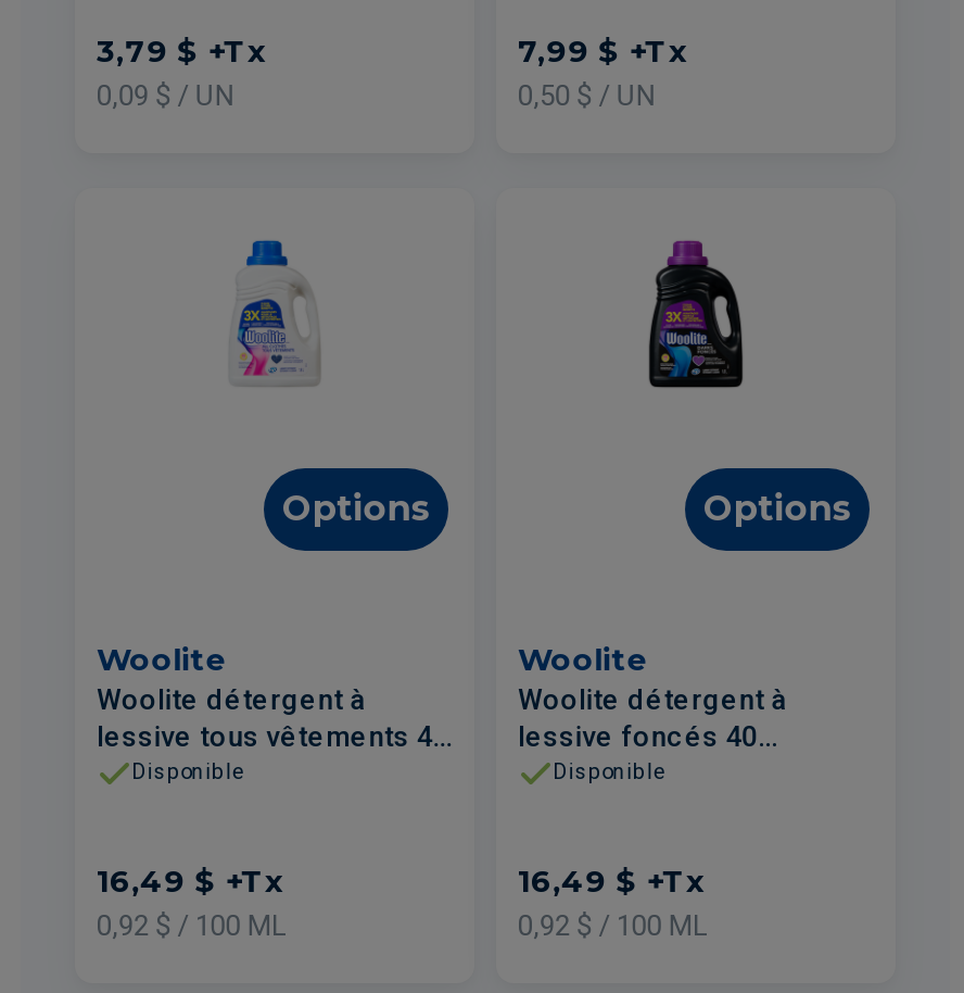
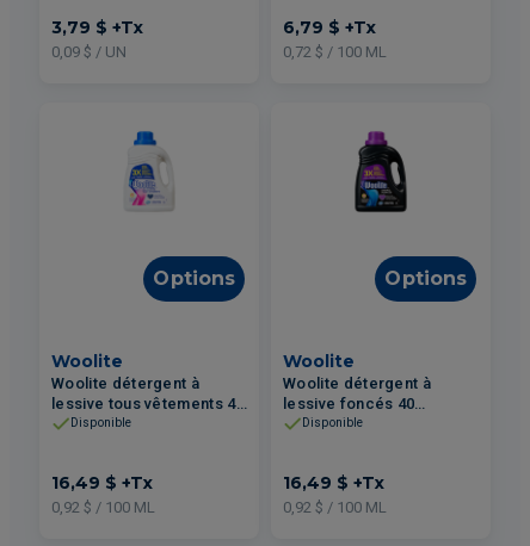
[518,32,686,112] 7,99 $+Tx | 0,50 $ / UN -> [283,17,387,61] 6,79 $+Tx | 0,72 $ / 100 ML

